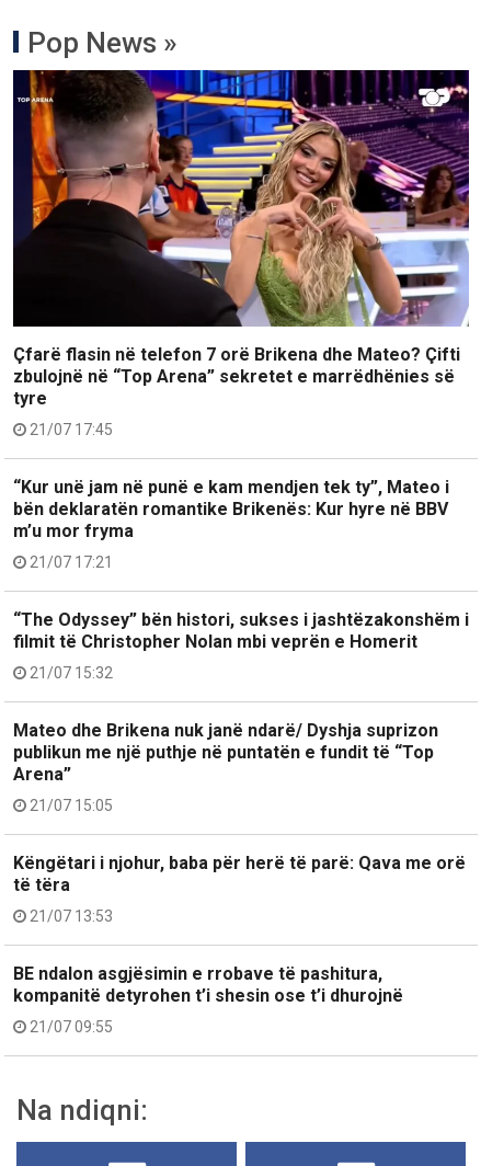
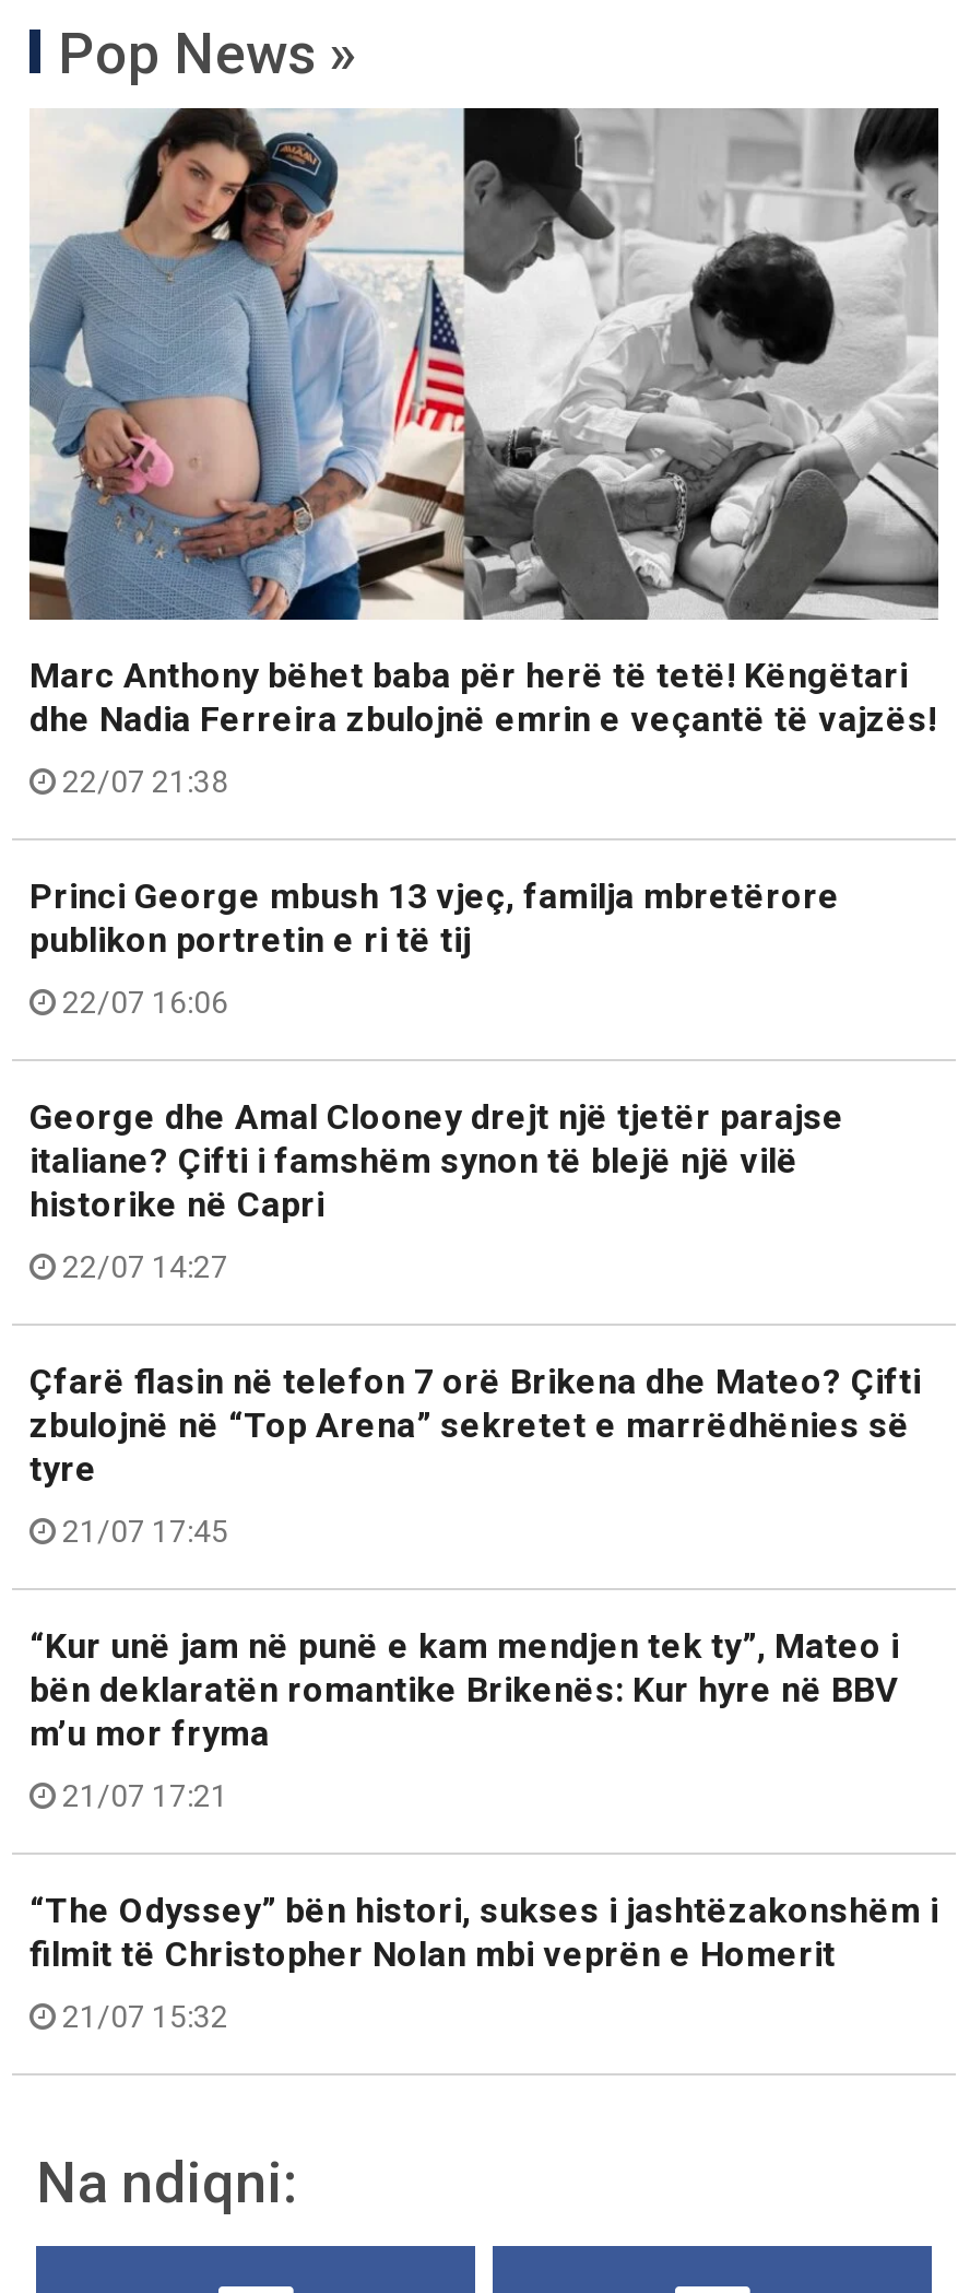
none -> [29,654,936,1284] Marc Anthony bëhet baba për herë të tetë! Këngëtari | dhe Nadia Ferreira zbulojnë emrin e veçantë të vajzës! | 22/07 21:38 | Princi George mbush 13 vjeç, familja mbretërore | publikon portretin e ri të tij | 22/07 16:06 | George dhe Amal Clooney drejt një tjetër parajse | italiane? Çifti i famshëm synon të blejë një vilë | historike në Capri | 22/07 14:27
[12,69,470,328] [image] -> [27,106,941,622] [image]
moved [13,344,469,681] -> [29,1360,938,2033]: Çfarë flasin në telefon 7 orë Brikena dhe Mateo? Çifti | zbulojnë në “Top Arena” sekretet e marrëdhënies së | tyre | ... | filmit të Christopher Nolan mbi veprën e Homerit | 21/07 15:32
[13,720,466,1035] Mateo dhe Brikena nuk janë ndarë/ Dyshja suprizon | publikun me një puthje në puntatën e fundit të “Top | Arena” | 21/07 15:05 | Këngëtari i njohur, baba për herë të parë: Qava me orë | të tëra | 21/07 13:53 | BE ndalon asgjësimin e rrobave të pashitura, | kompanitë detyrohen t’i shesin ose t’i dhurojnë | 21/07 09:55 -> none

